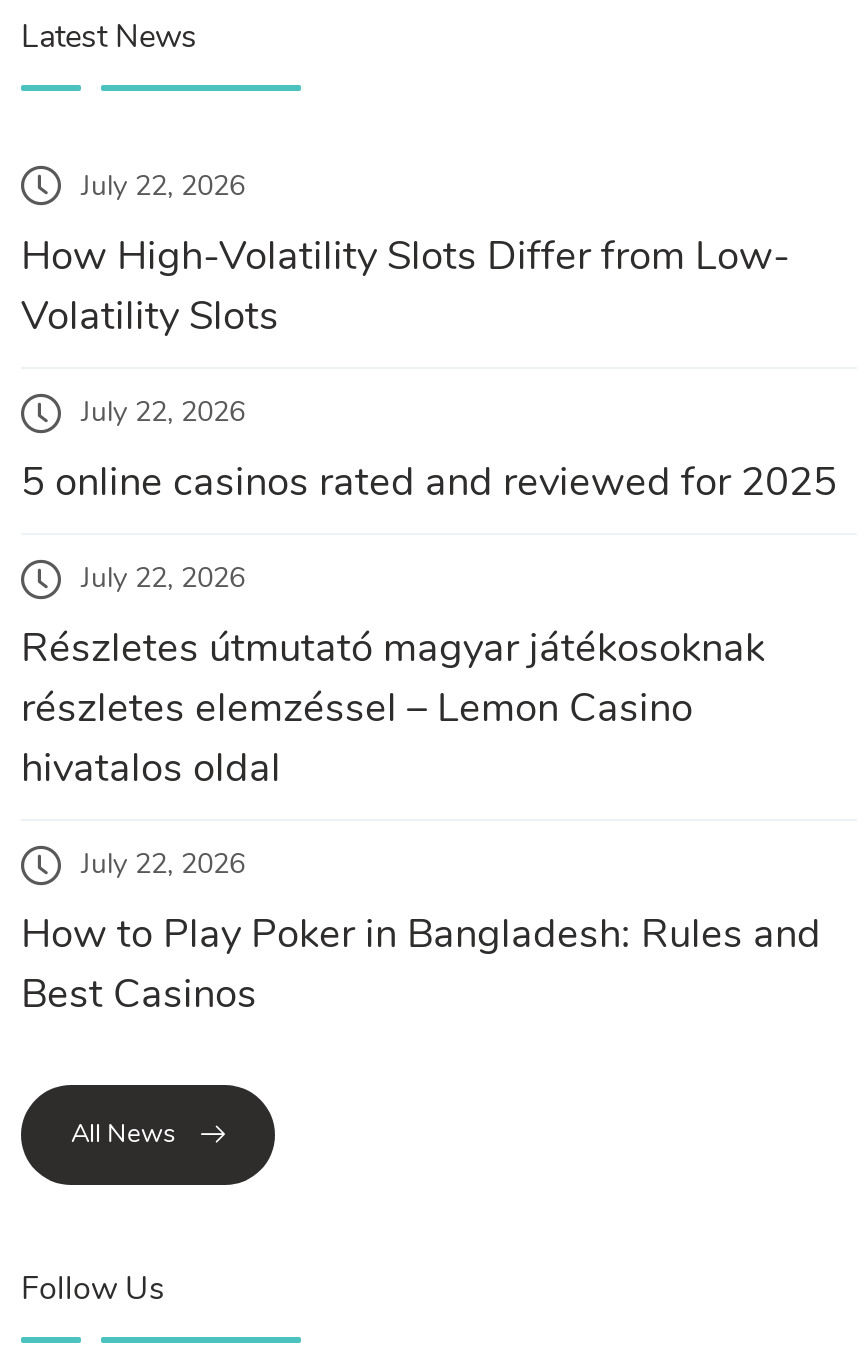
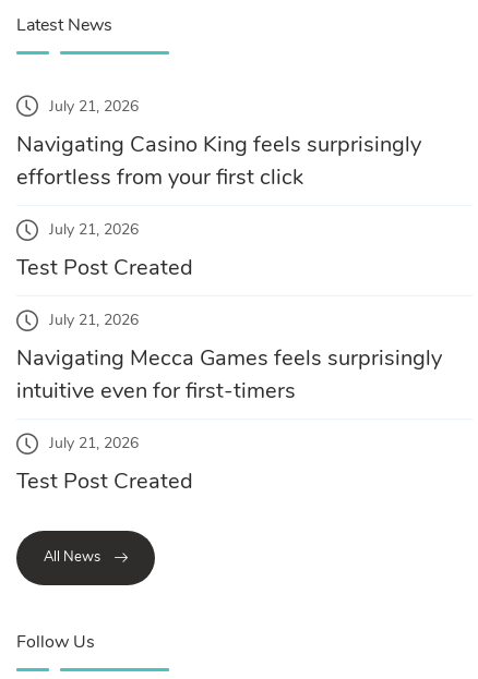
[21,167,791,343] July 22, 2026 | How High-Volatility Slots Differ from Low- | Volatility Slots -> [16,96,421,192] July 21, 2026 | Navigating Casino King feels surprisingly | effortless from your first click
[21,393,837,509] July 22, 2026 | 5 online casinos rated and reviewed for 2025 -> [16,219,193,282] July 21, 2026 | Test Post Created
[21,559,765,795] July 22, 2026 | Részletes útmutató magyar játékosoknak | részletes elemzéssel – Lemon Casino | hivatalos oldal -> [16,310,442,406] July 21, 2026 | Navigating Mecca Games feels surprisingly | intuitive even for first-timers
[21,845,821,1021] July 22, 2026 | How to Play Poker in Bangladesh: Rules and | Best Casinos -> [16,433,193,496] July 21, 2026 | Test Post Created

